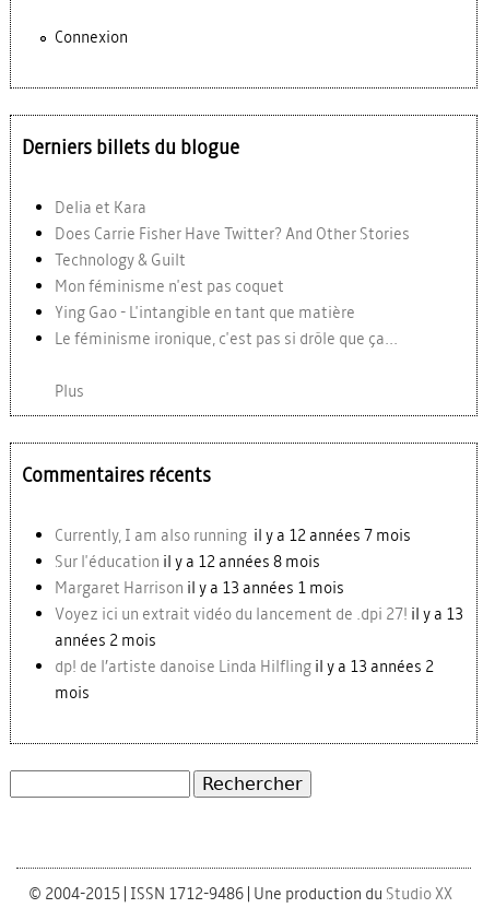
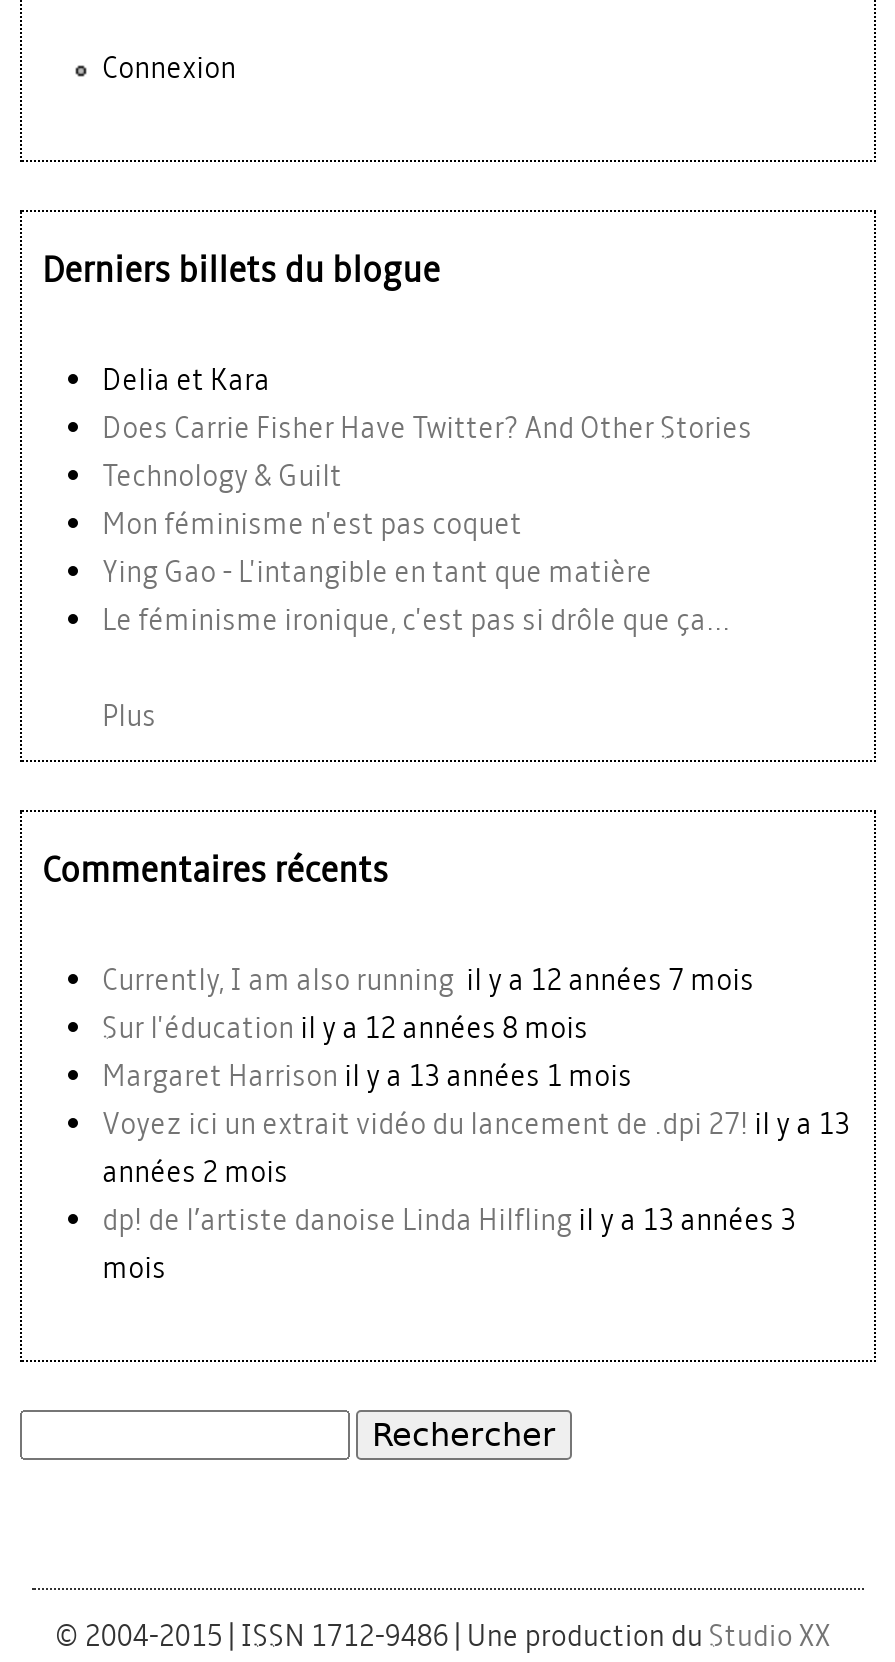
[55,656,434,676] dp! de l’artiste danoise Linda Hilfling il y a 13 années 2 -> [102,1200,796,1238] dp! de l’artiste danoise Linda Hilfling il y a 13 années 3

